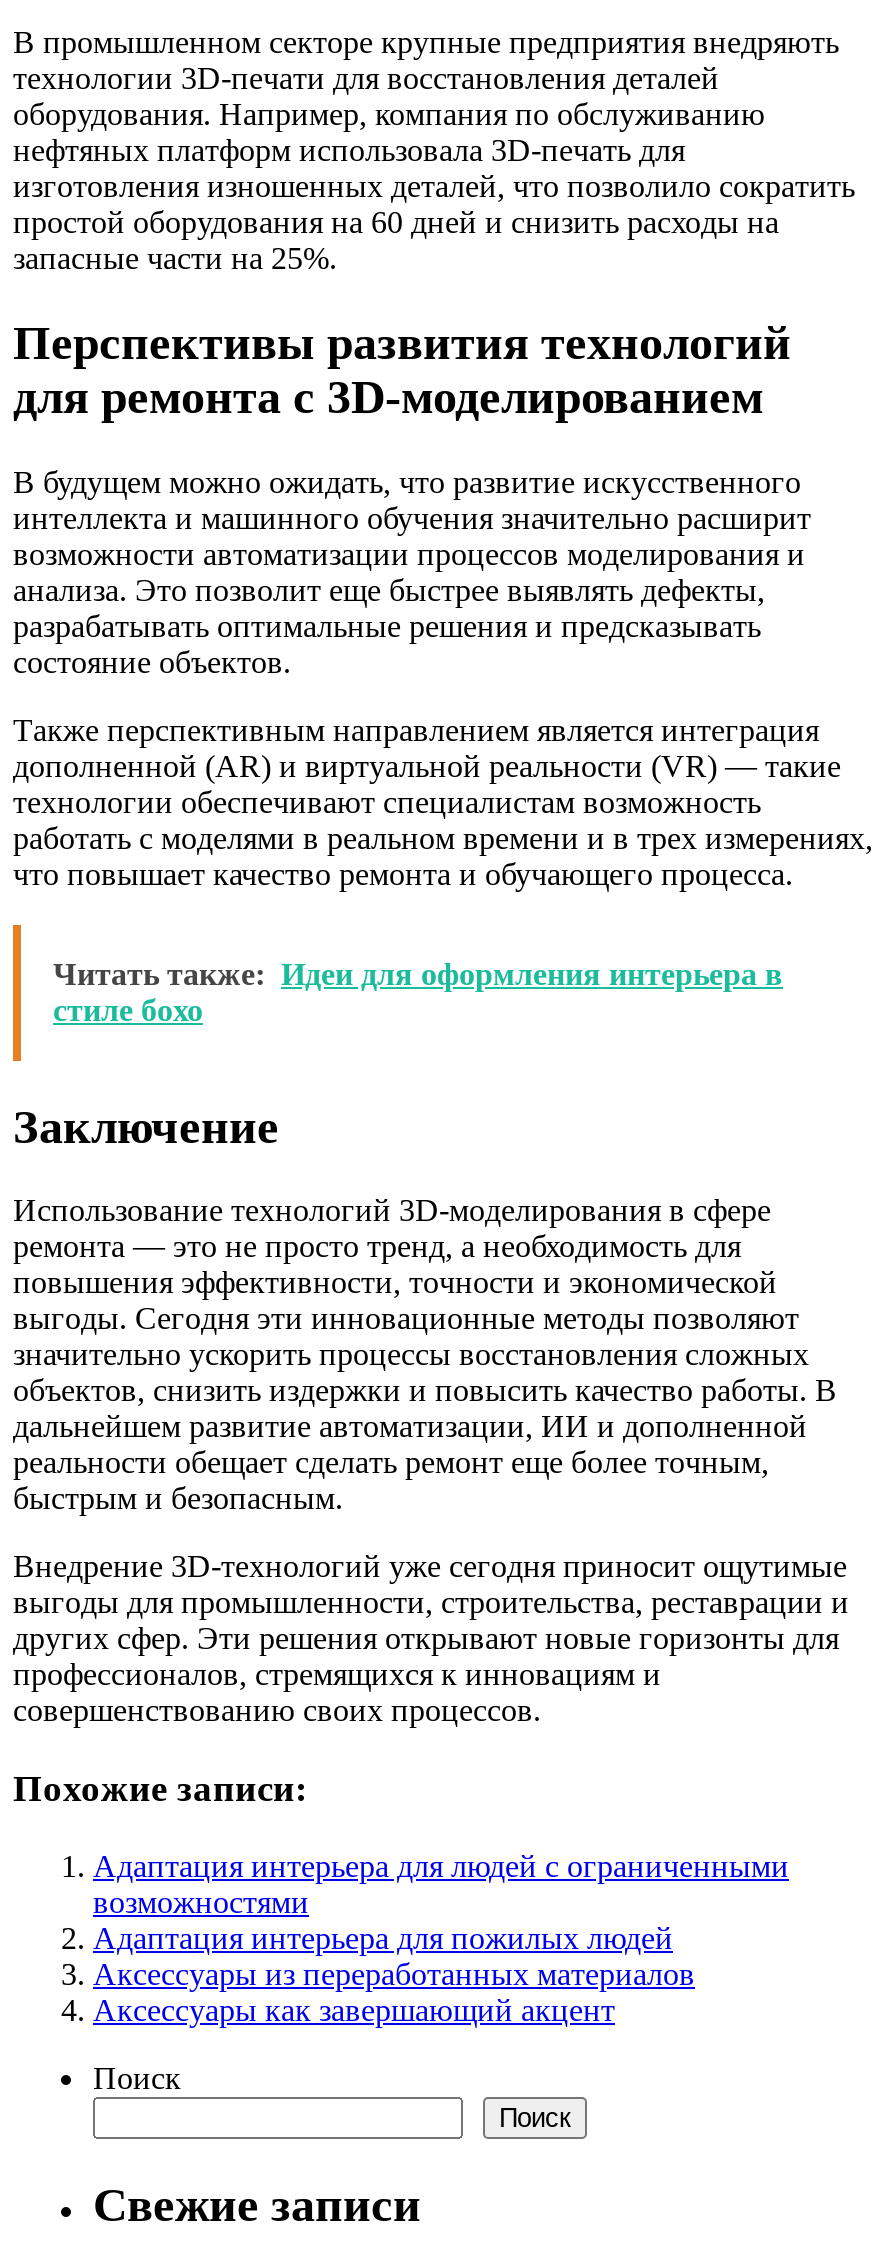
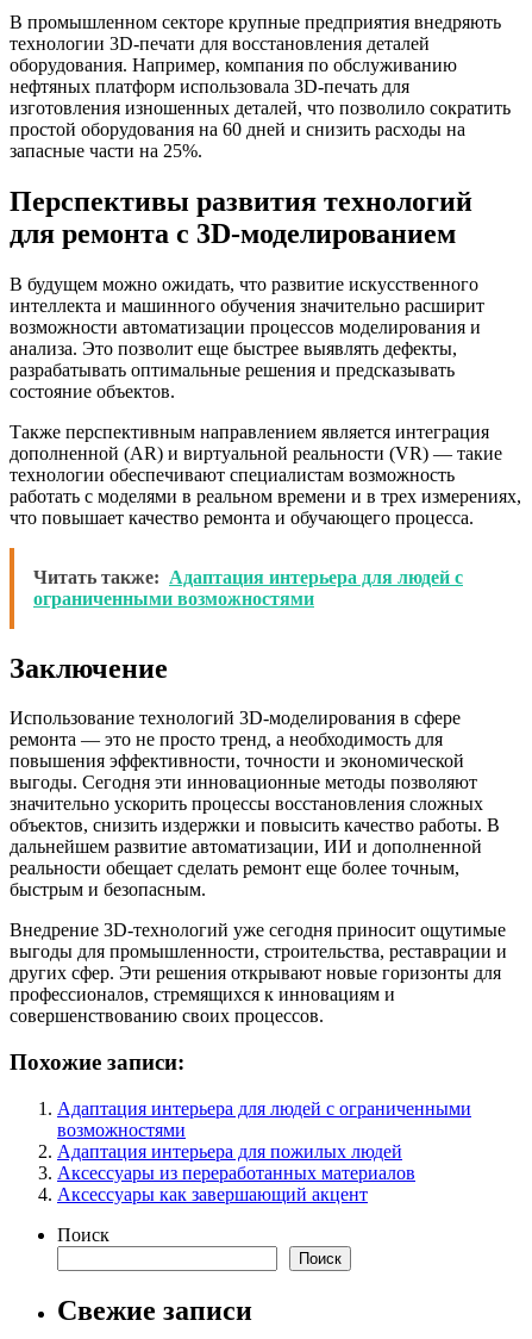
[53,956,783,1026] Читать также: Идеи для оформления интерьера в | стиле бохо -> [33,567,463,608] Читать также: Адаптация интерьера для людей с | ограниченными возможностями

